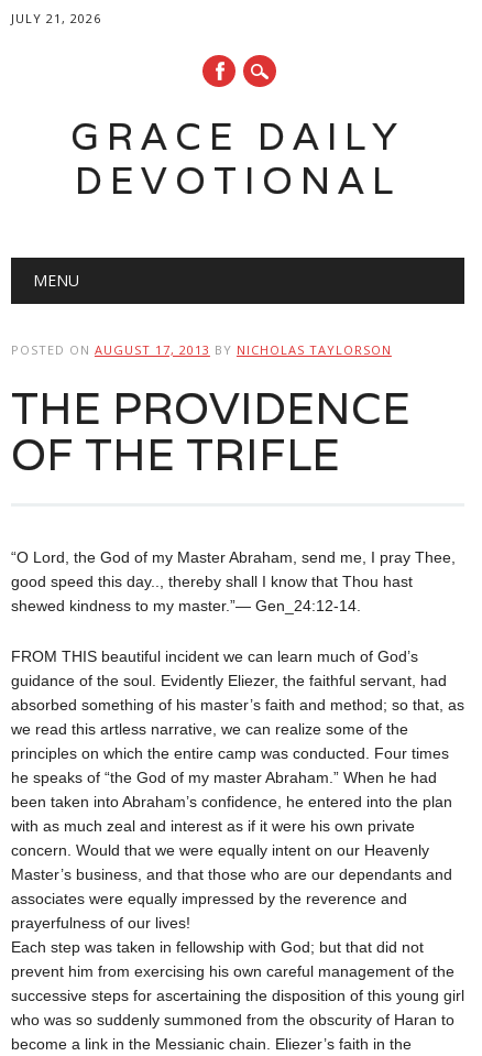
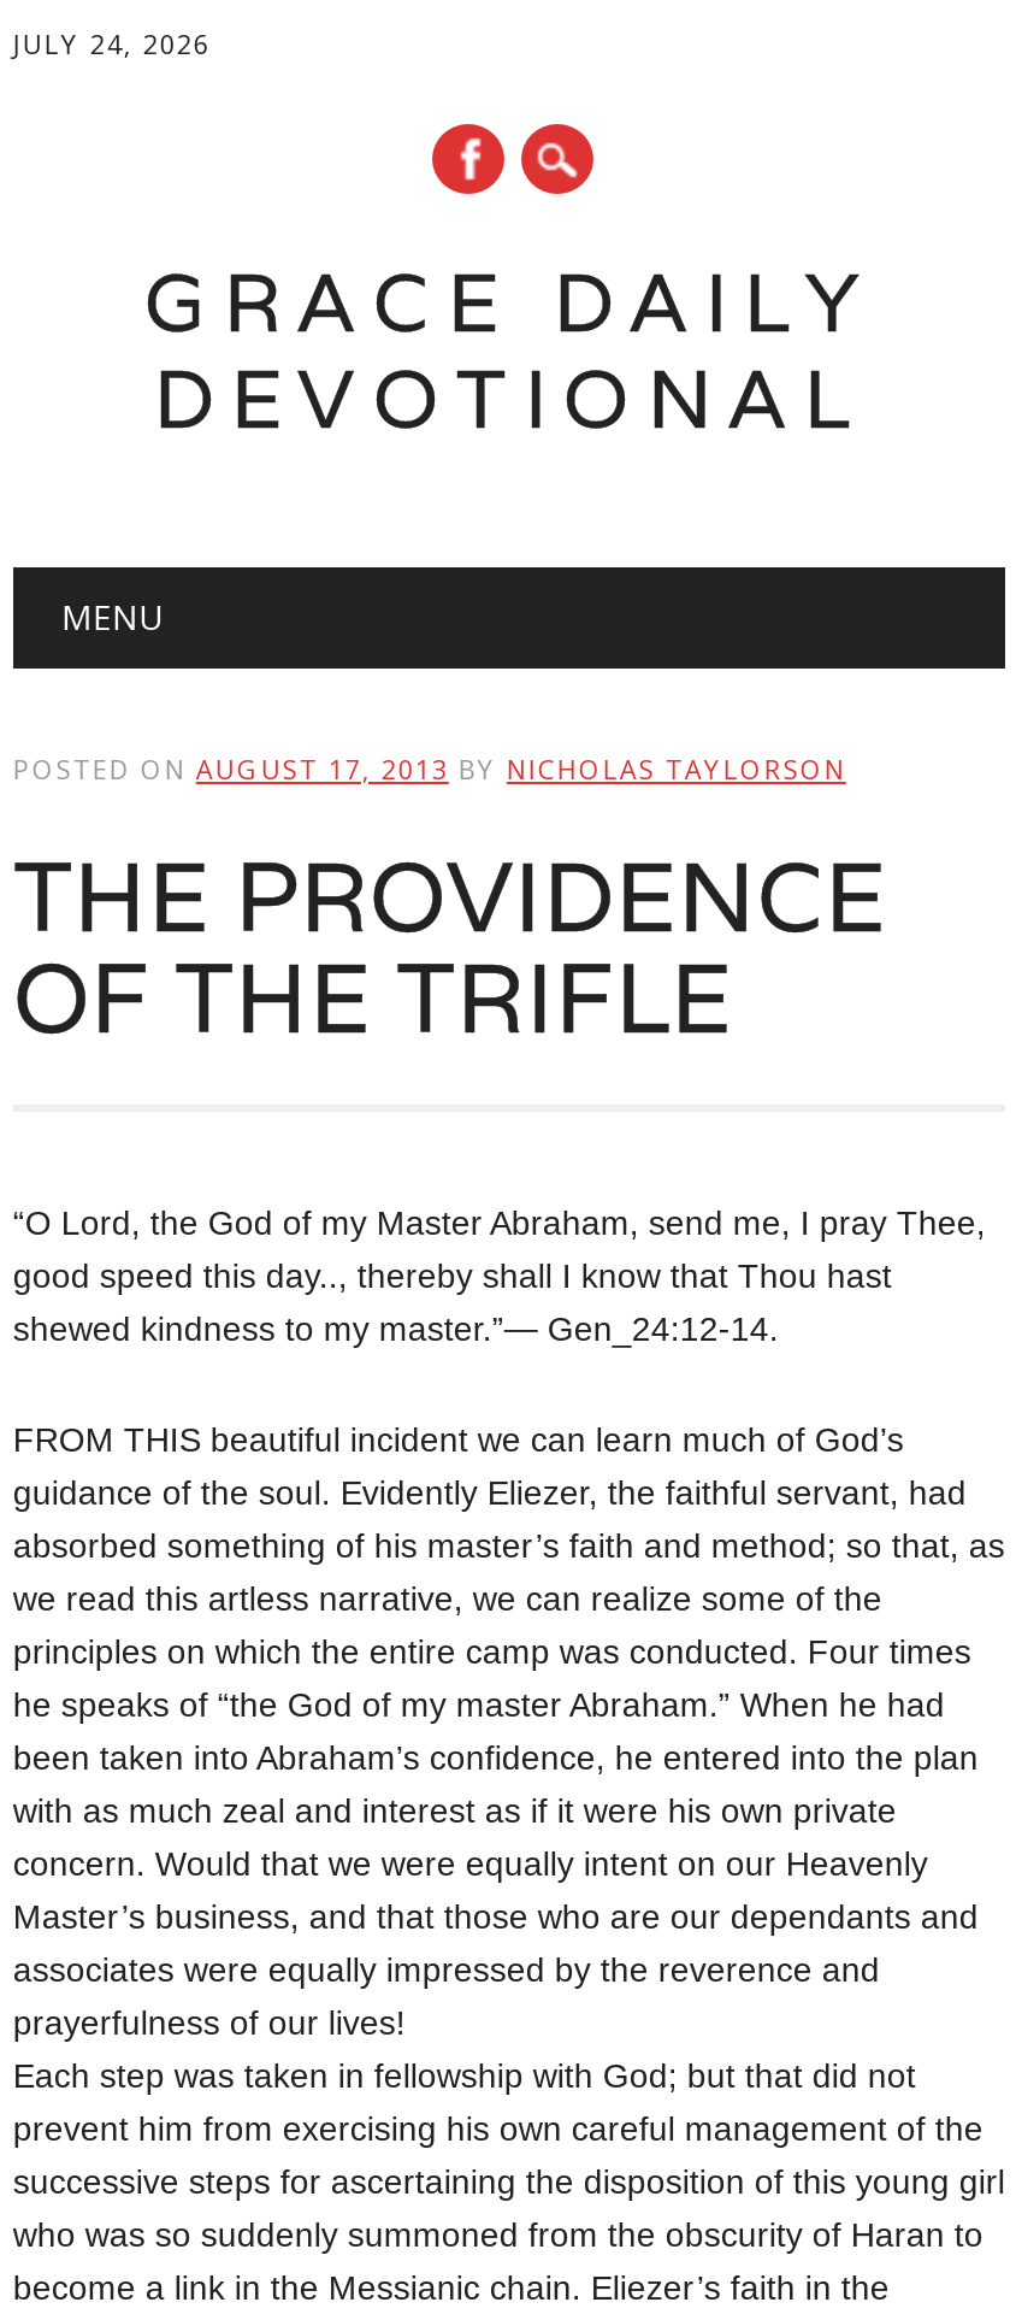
[11,10,101,26] JULY 21, 2026 -> [13,25,210,61] JULY 24, 2026

